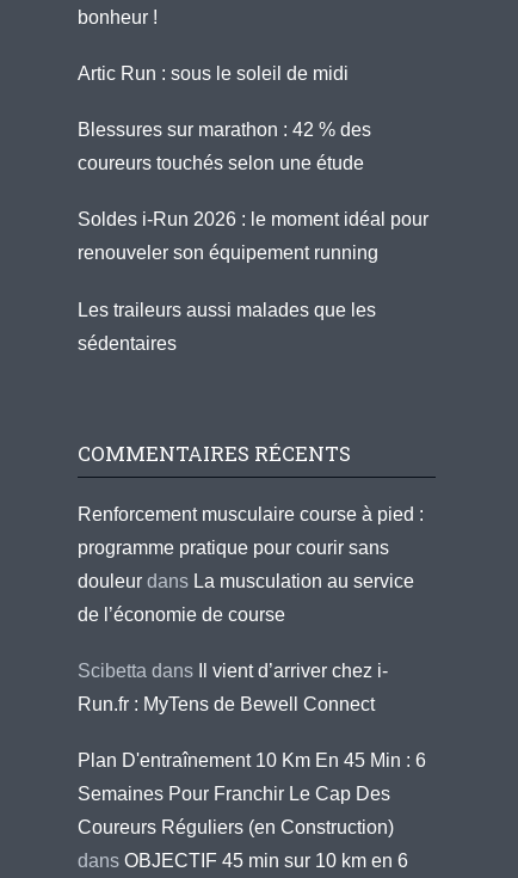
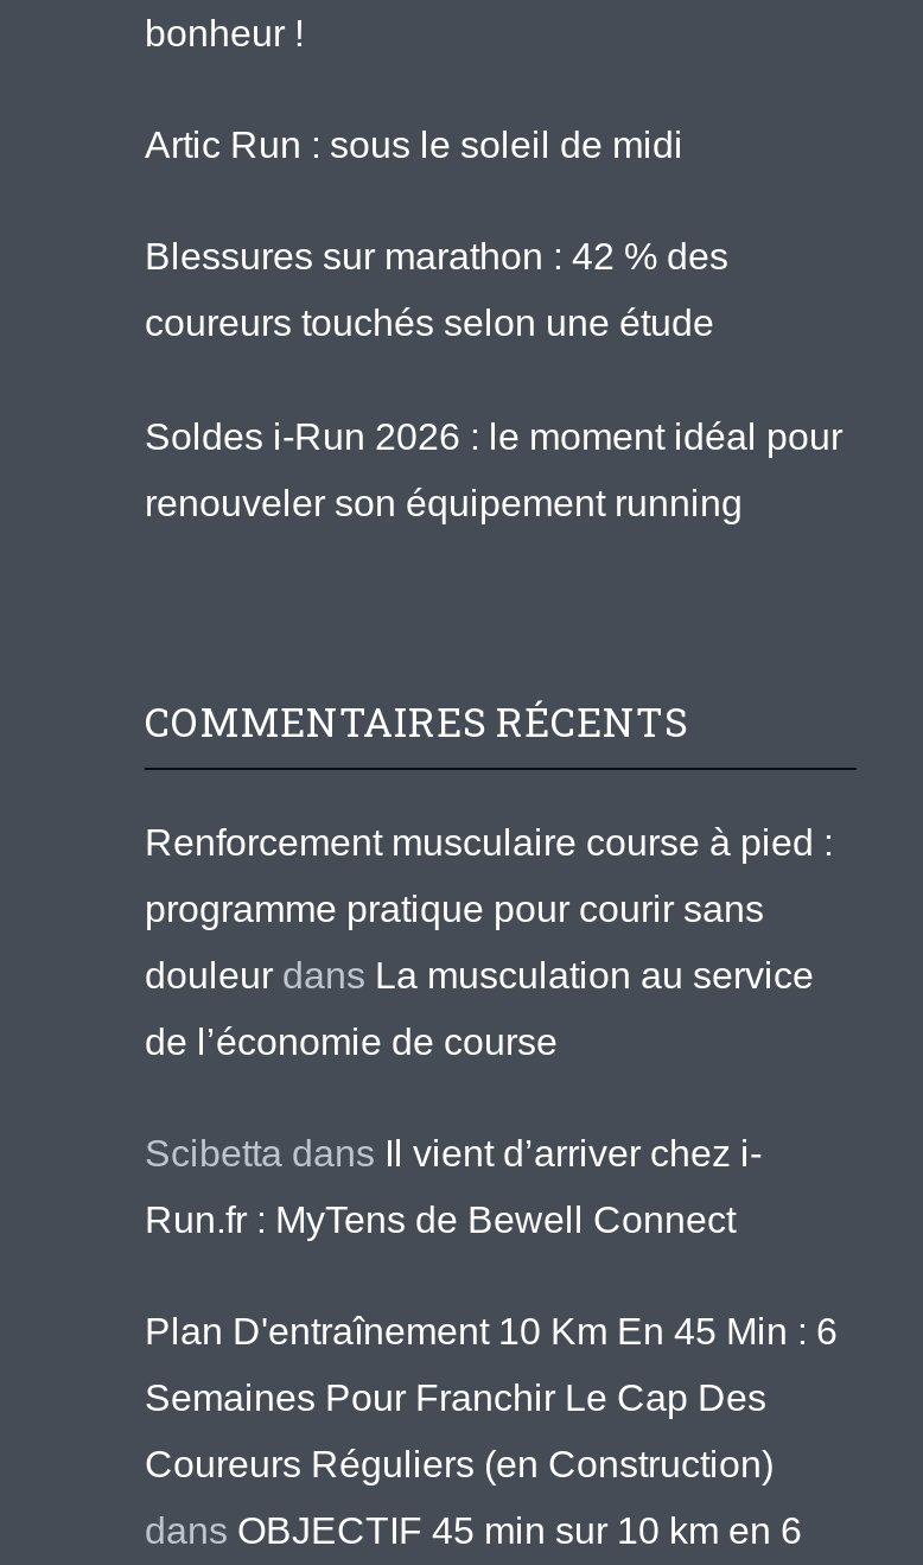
[78,299,376,353] Les traileurs aussi malades que les | sédentaires -> none

